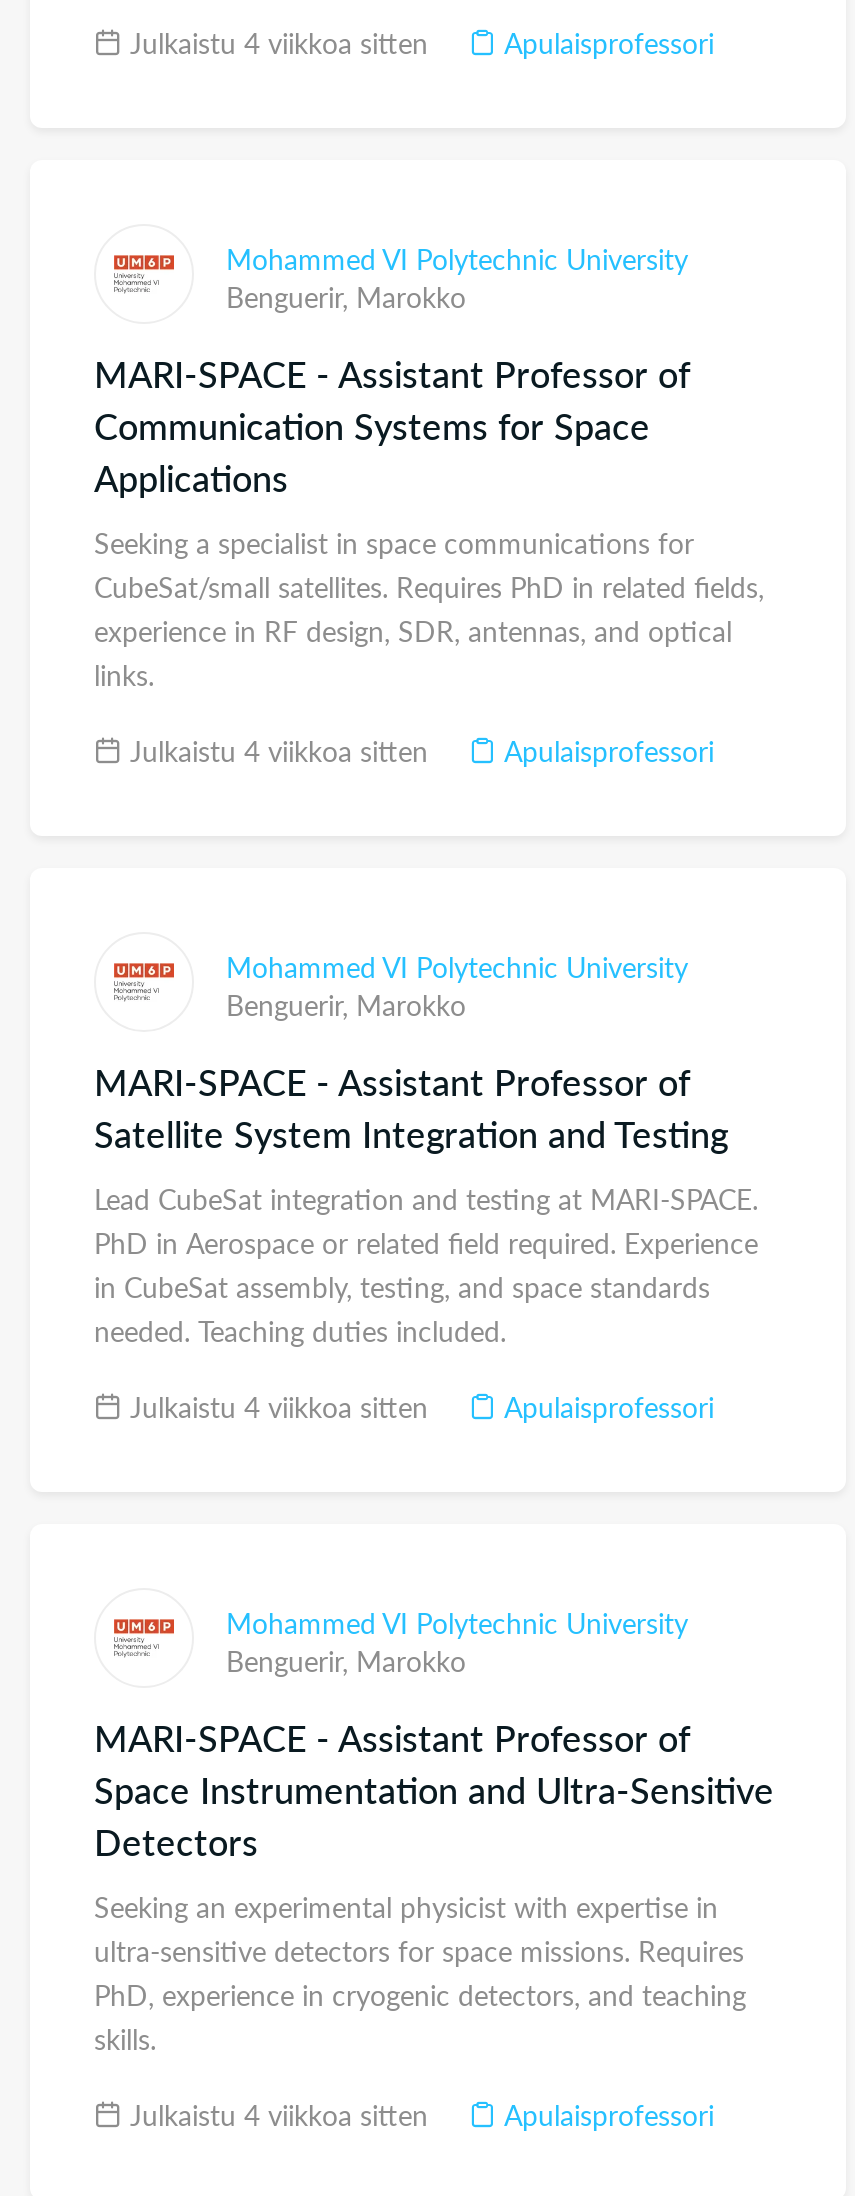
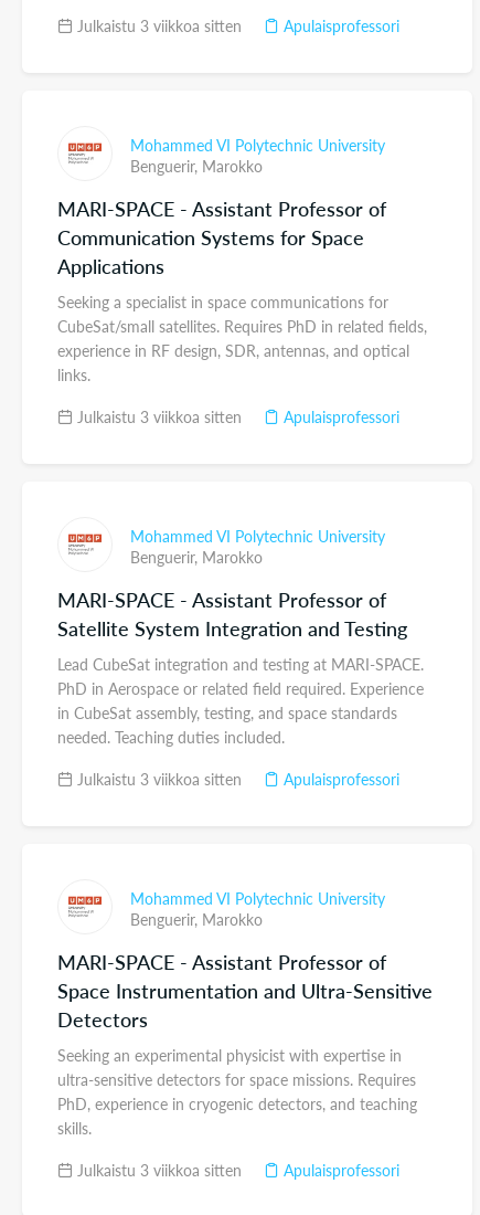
[122,22,428,62] Julkaistu 4 viikkoa sitten -> [73,14,242,36] Julkaistu 3 viikkoa sitten
[122,730,428,770] Julkaistu 4 viikkoa sitten -> [73,405,242,427] Julkaistu 3 viikkoa sitten
[122,1386,428,1426] Julkaistu 4 viikkoa sitten -> [73,768,242,790] Julkaistu 3 viikkoa sitten
[122,2094,428,2134] Julkaistu 4 viikkoa sitten -> [73,1159,242,1181] Julkaistu 3 viikkoa sitten

